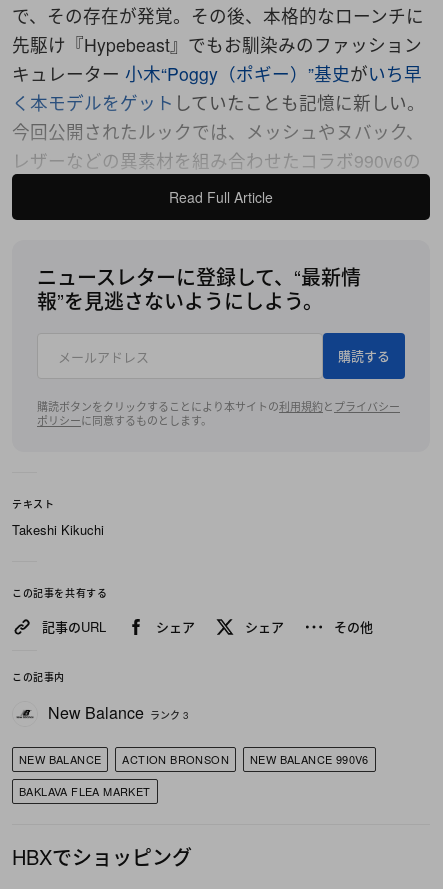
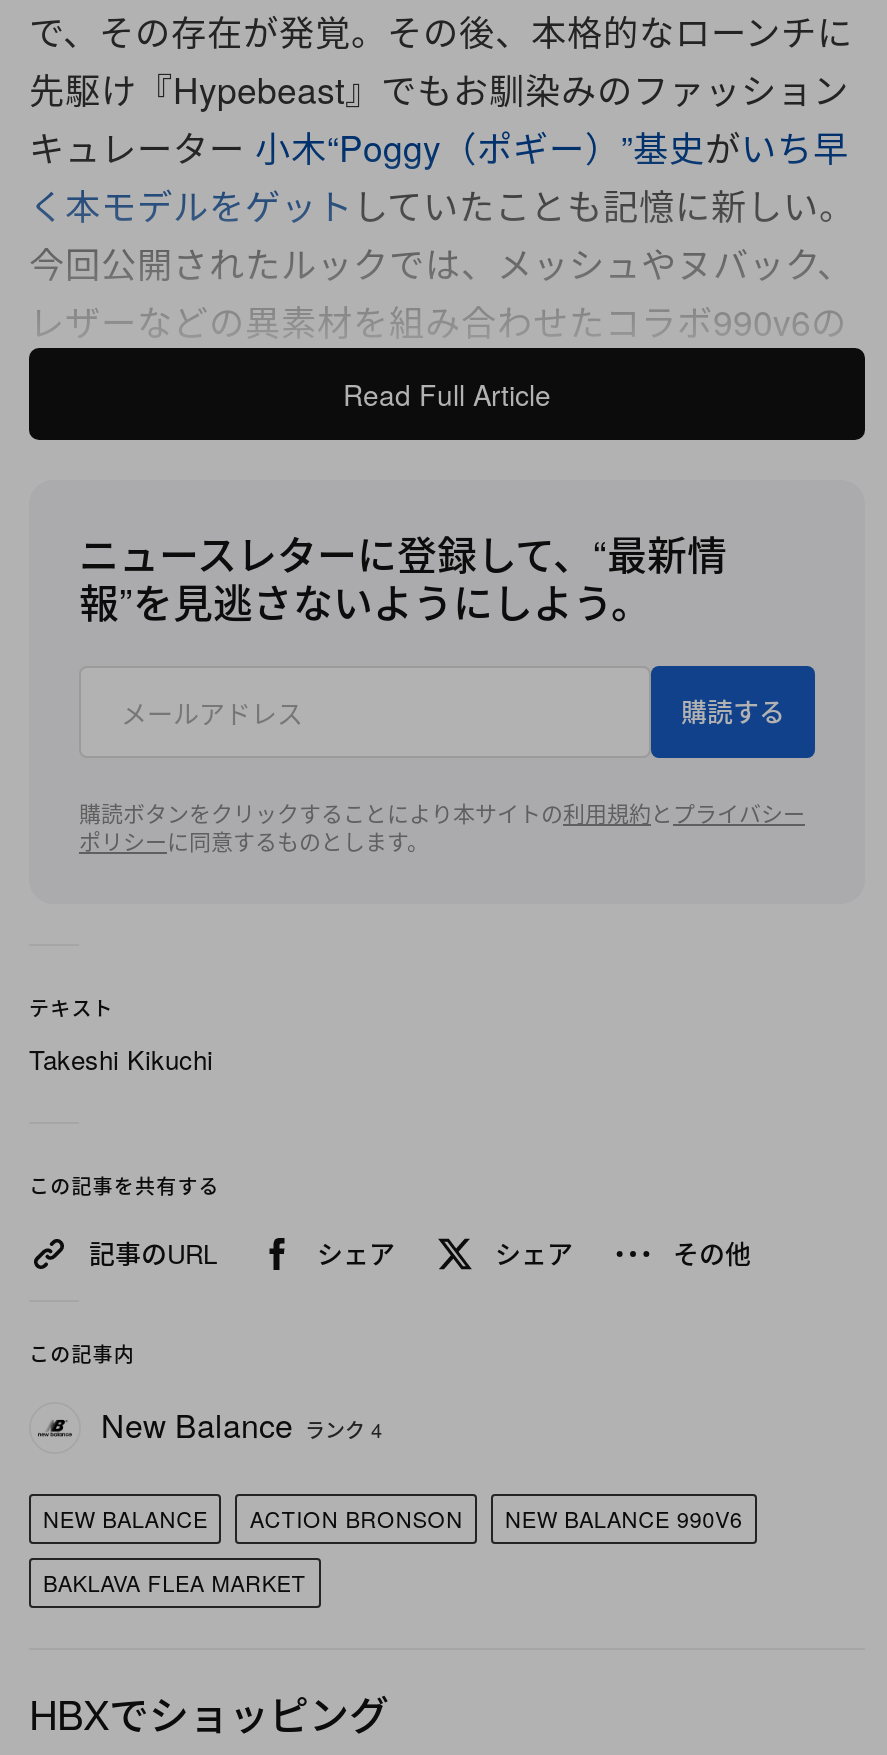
[48,701,189,724] New Balance ランク 3 -> [101,1401,383,1447] New Balance ランク 4

